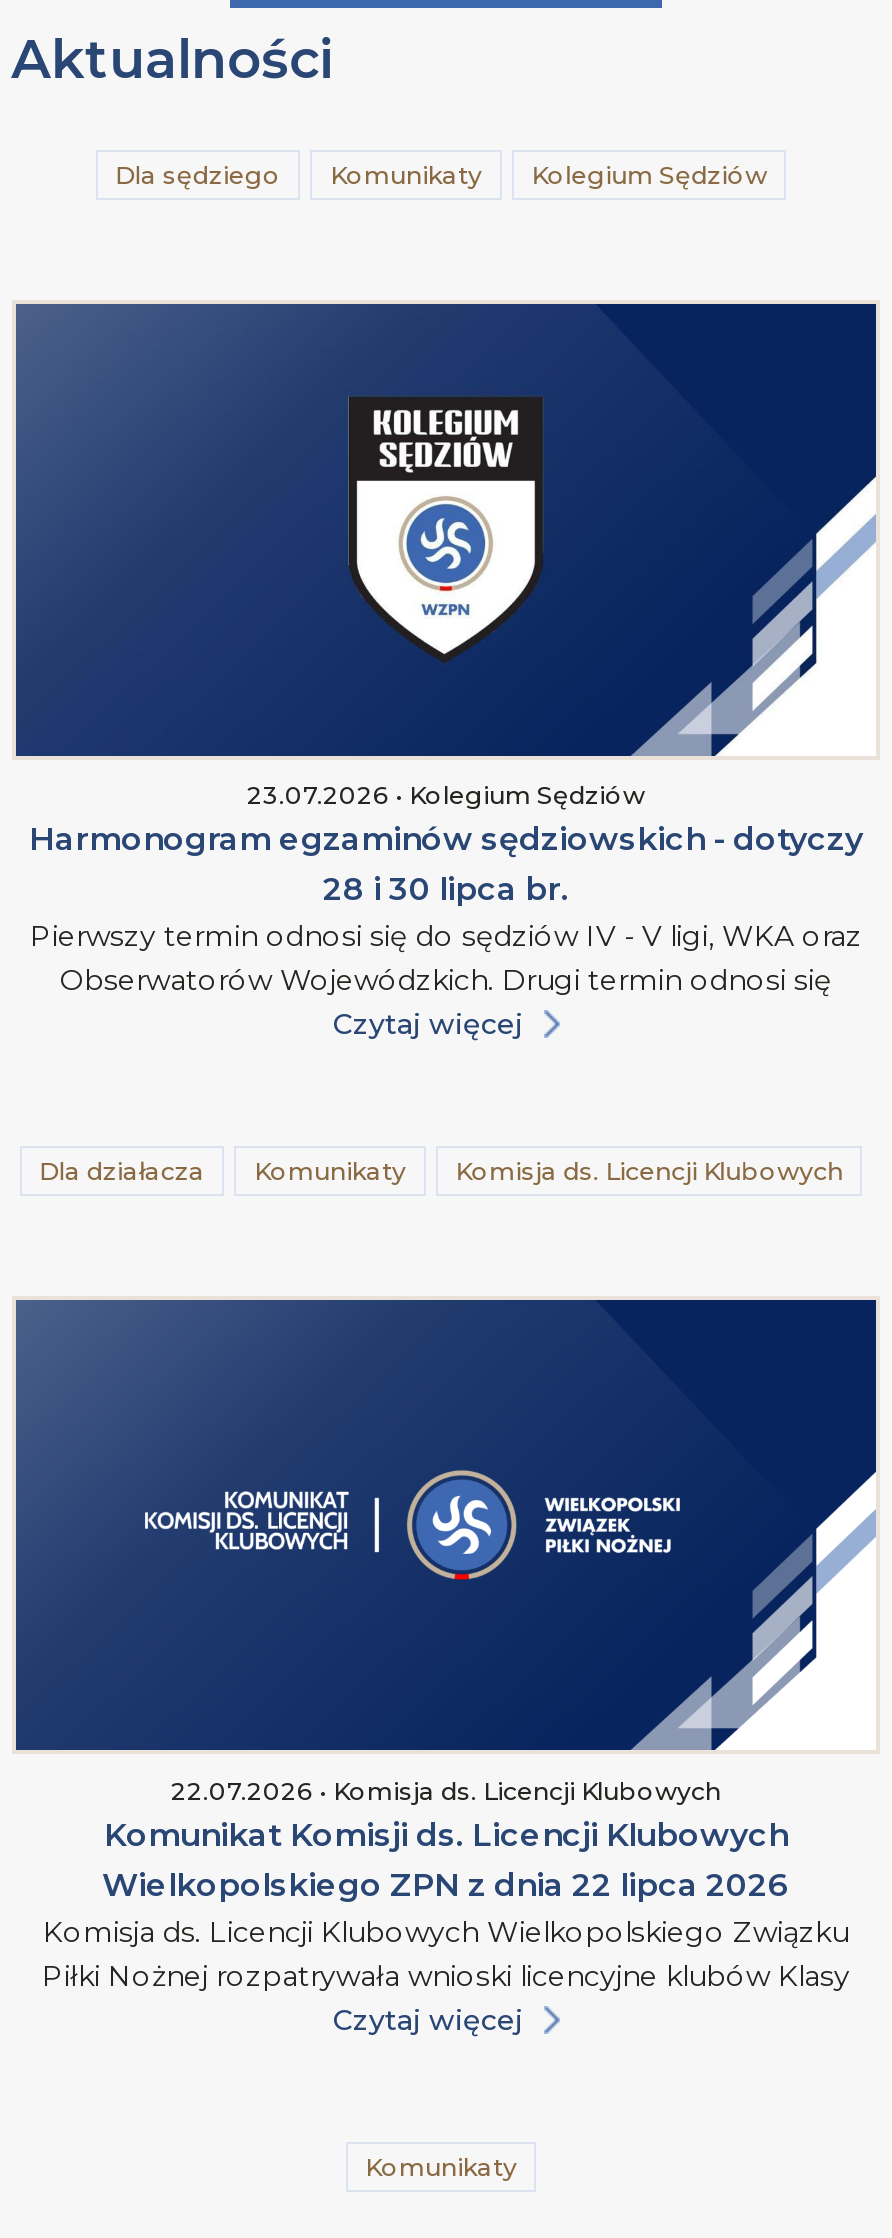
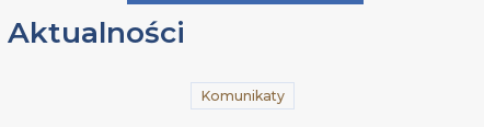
[115,160,767,190] Dla sędziego | Komunikaty | Kolegium Sędziów -> none
[14,302,878,1043] [image] | 23.07.2026 • Kolegium Sędziów | Harmonogram egzaminów sędziowskich - dotyczy | 28 i 30 lipca br. | Pierwszy termin odnosi się do sędziów IV - V ligi, WKA oraz | Obserwatorów Wojewódzkich. Drugi termin odnosi się | Czytaj więcej -> none
[39,1156,843,1186] Dla działacza | Komunikaty | Komisja ds. Licencji Klubowych -> none
[14,1298,878,2039] [image] | 22.07.2026 • Komisja ds. Licencji Klubowych | Komunikat Komisji ds. Licencji Klubowych | Wielkopolskiego ZPN z dnia 22 lipca 2026 | Komisja ds. Licencji Klubowych Wielkopolskiego Związku | Piłki Nożnej rozpatrywała wnioski licencyjne klubów Klasy | Czytaj więcej -> none

